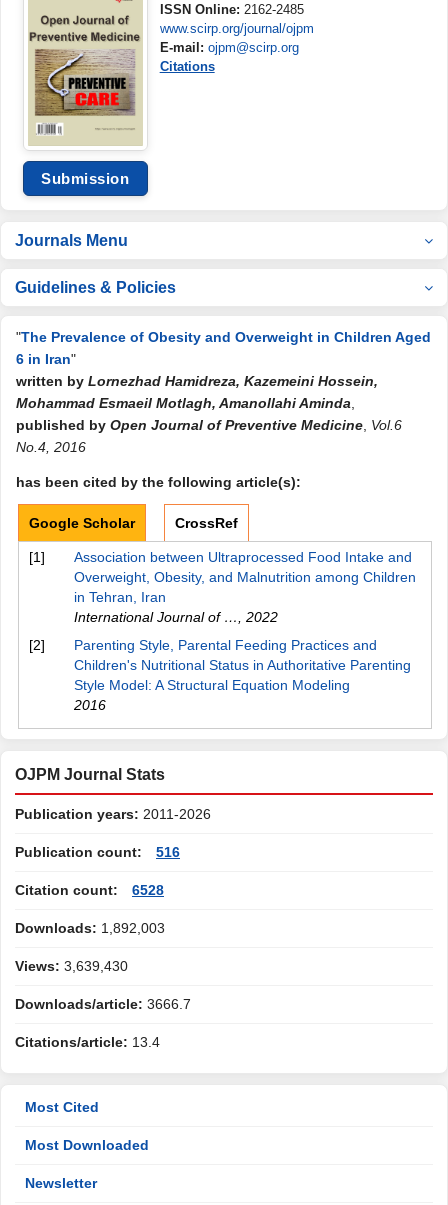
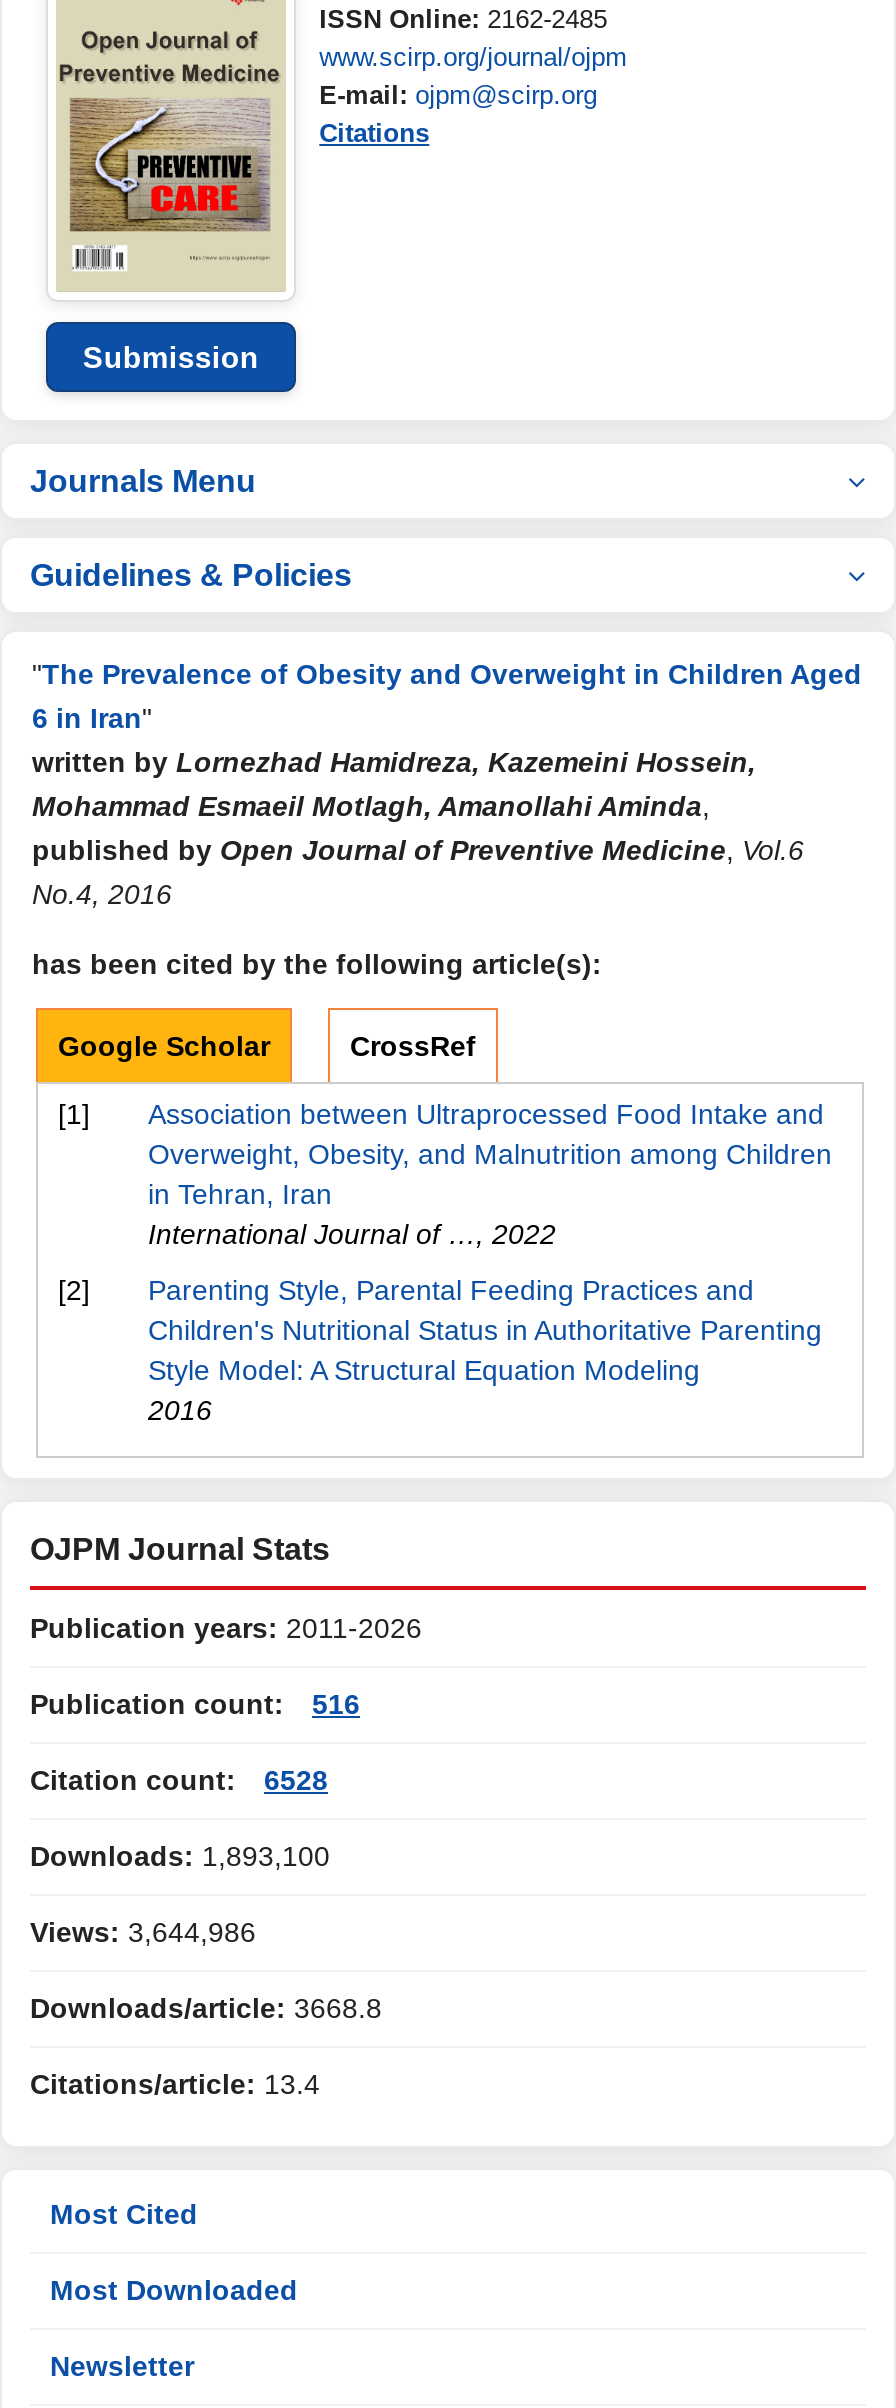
[15,920,165,936] Downloads: 1,892,003 -> [30,1840,330,1872] Downloads: 1,893,100
[15,958,128,974] Views: 3,639,430 -> [30,1916,256,1948] Views: 3,644,986
[15,996,191,1012] Downloads/article: 3666.7 -> [30,1992,382,2024] Downloads/article: 3668.8

